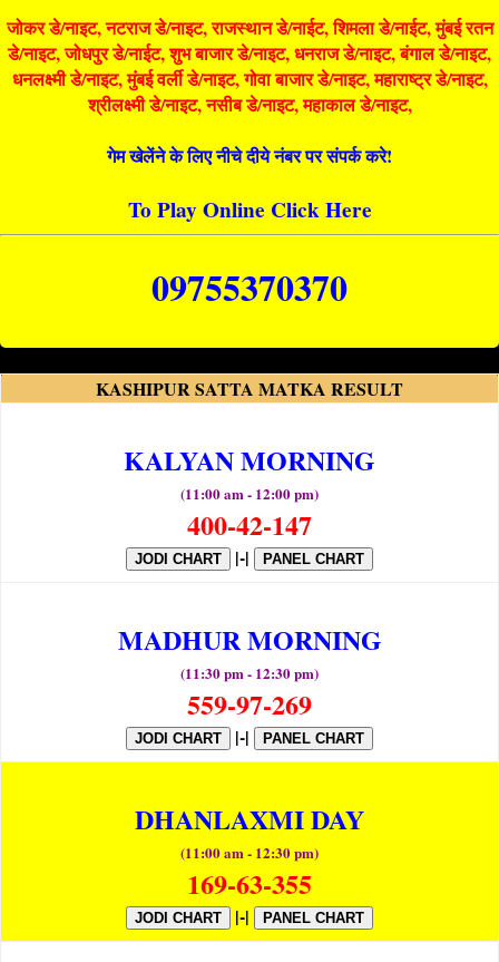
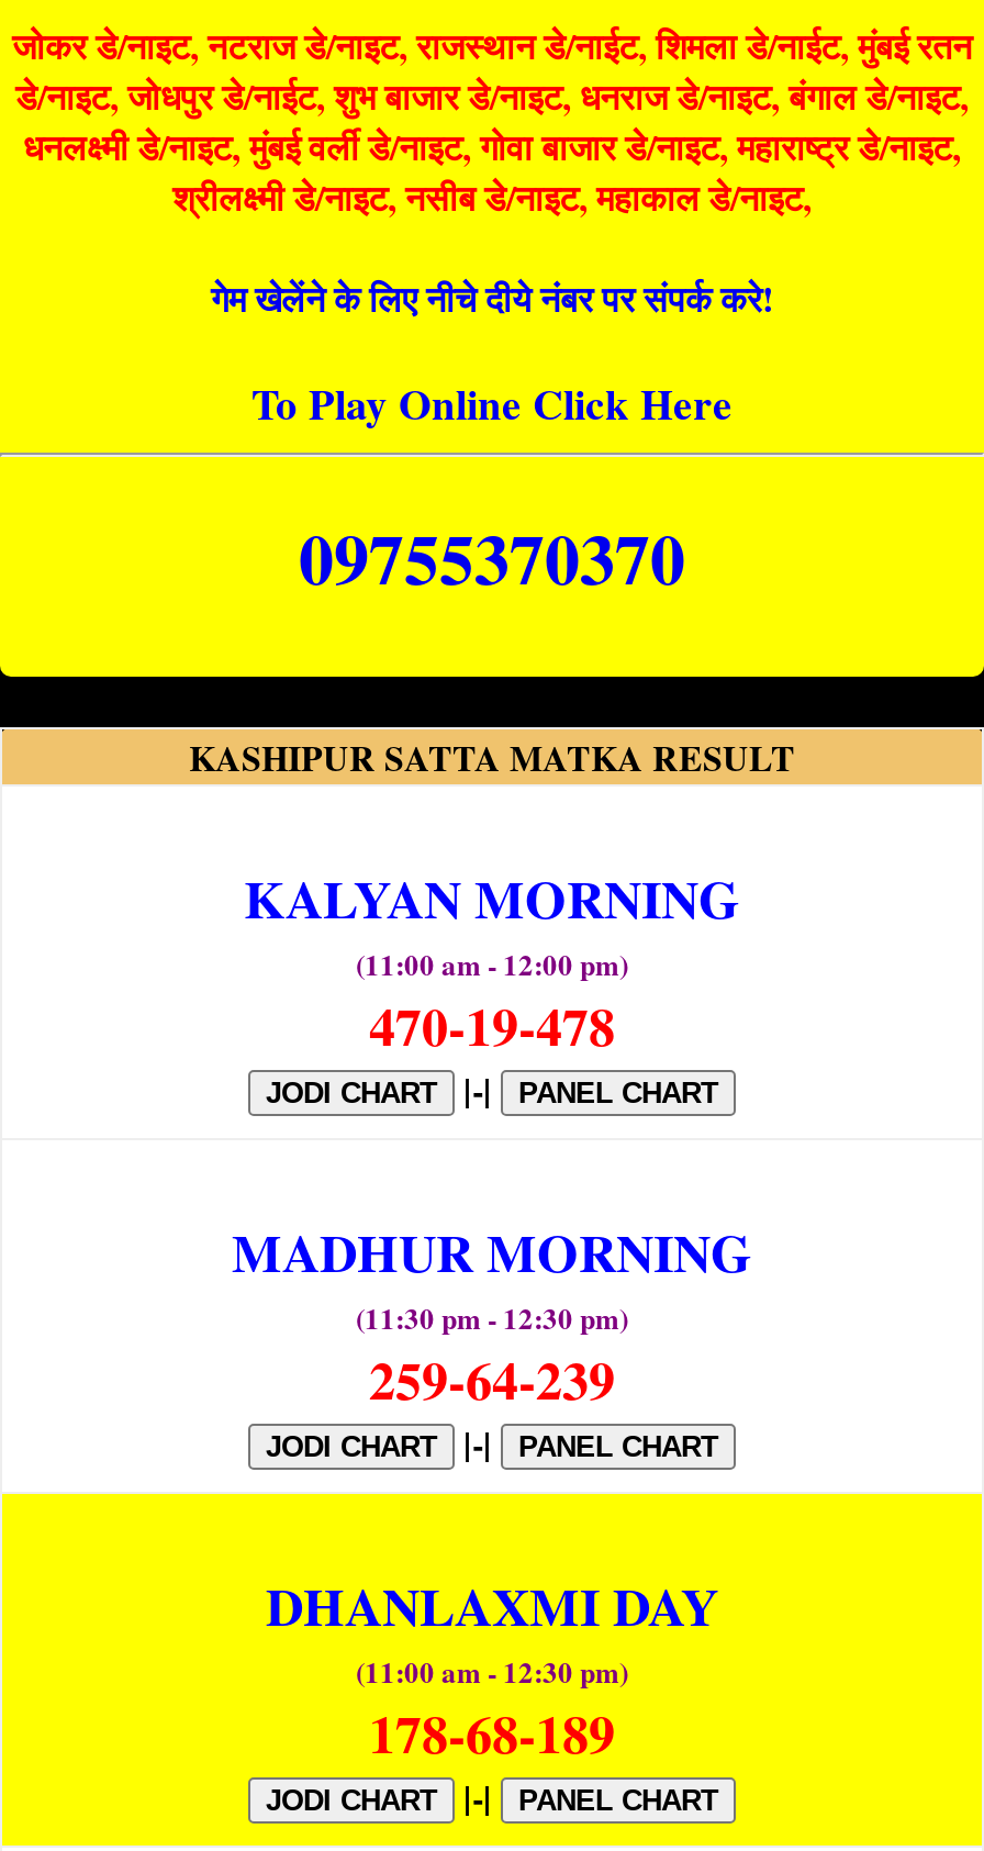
[187,505,312,544] 400-42-147 -> [369,987,615,1064] 470-19-478
[187,685,312,724] 559-97-269 -> [369,1341,615,1418] 259-64-239
[187,864,312,903] 169-63-355 -> [369,1694,615,1771] 178-68-189

